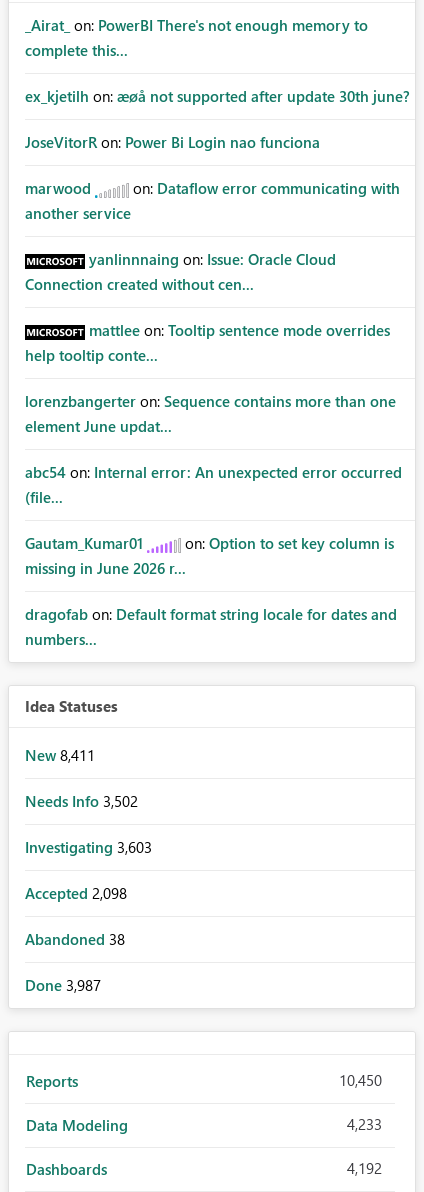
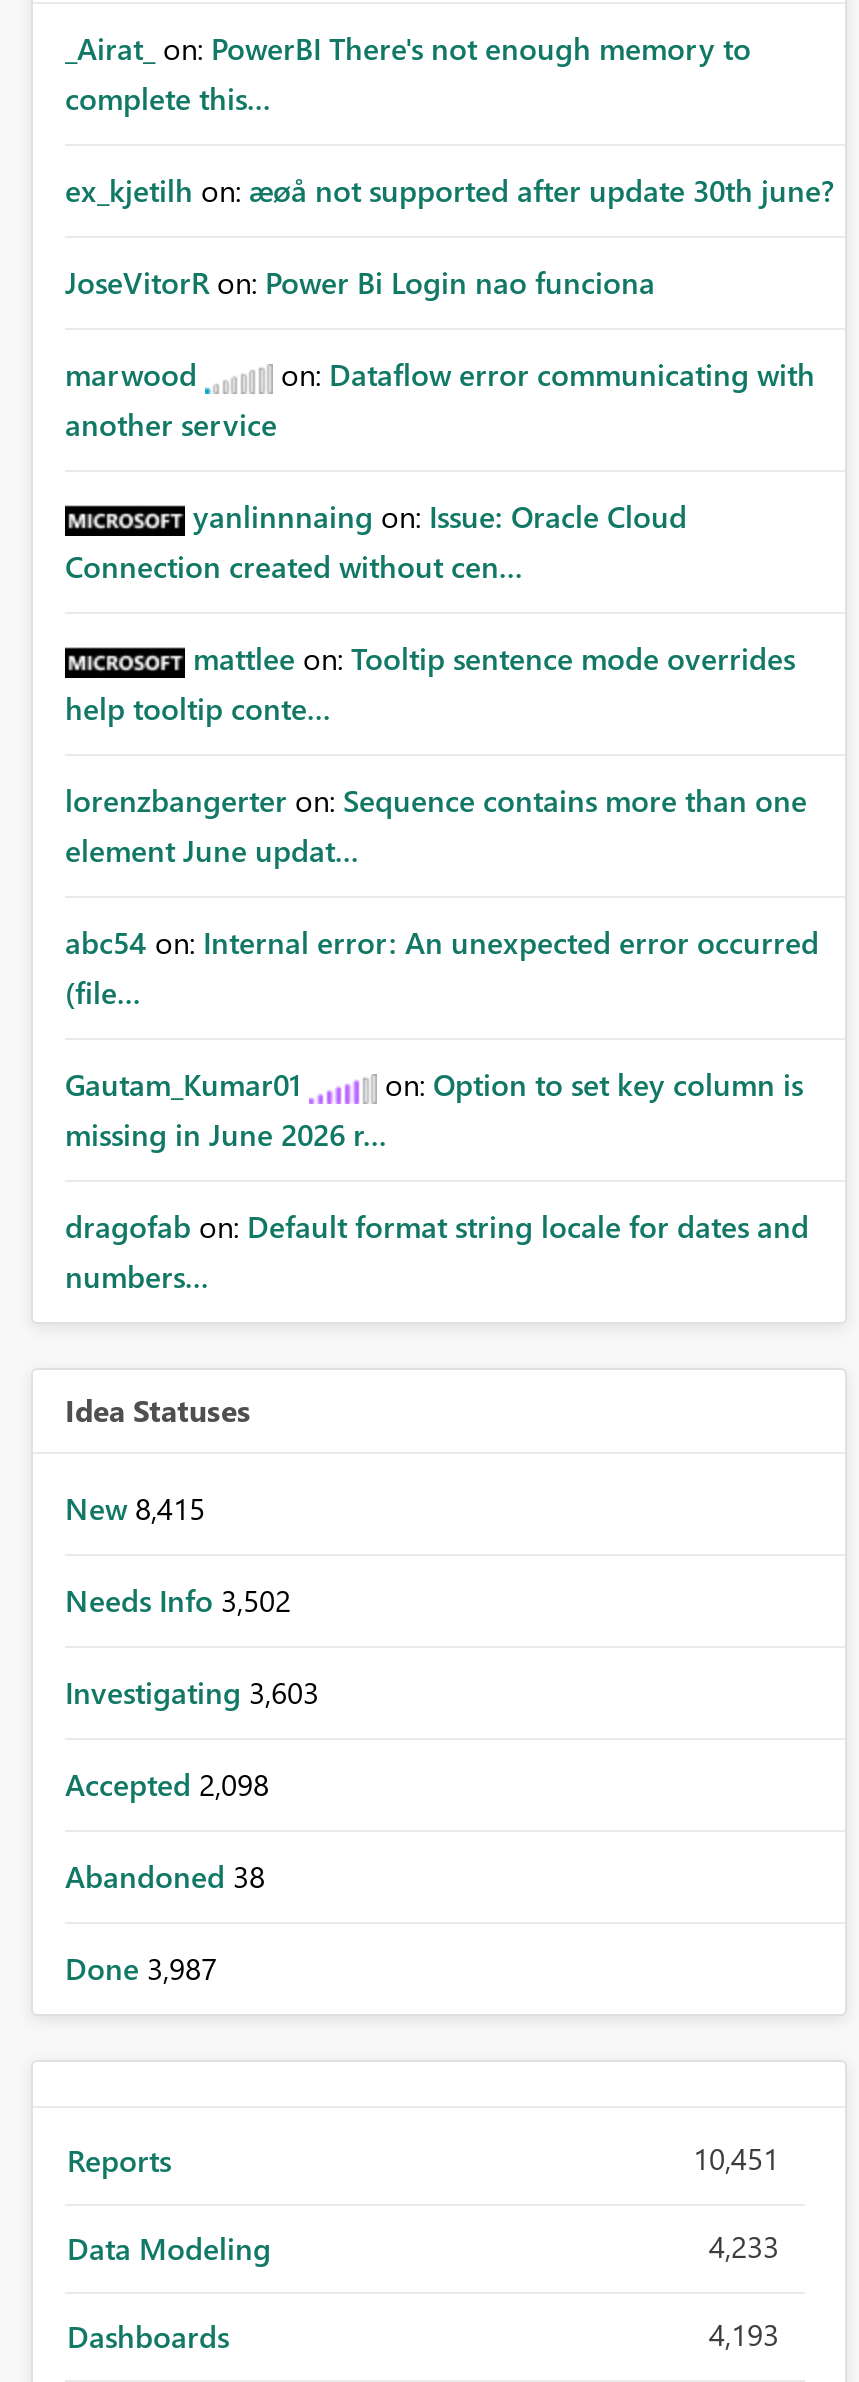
[25,745,95,765] New 8,411 -> [65,1488,205,1528] New 8,415
[339,1070,382,1090] 10,450 -> [693,2138,779,2178] 10,451
[347,1158,382,1178] 4,192 -> [709,2314,779,2354] 4,193

